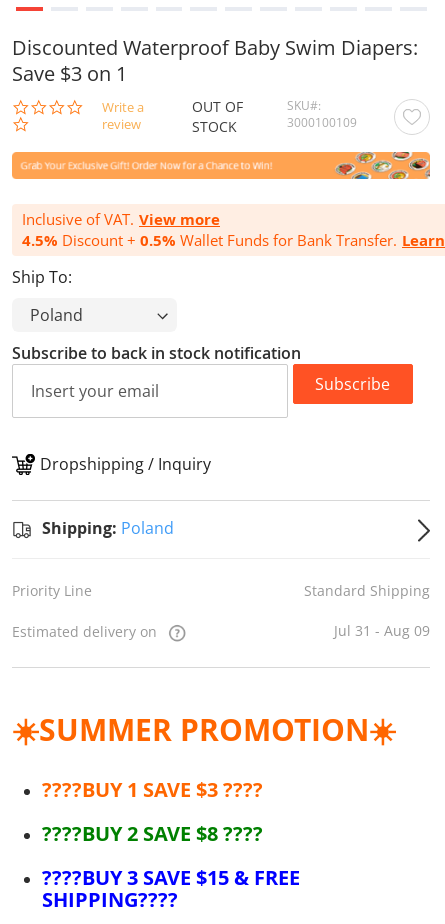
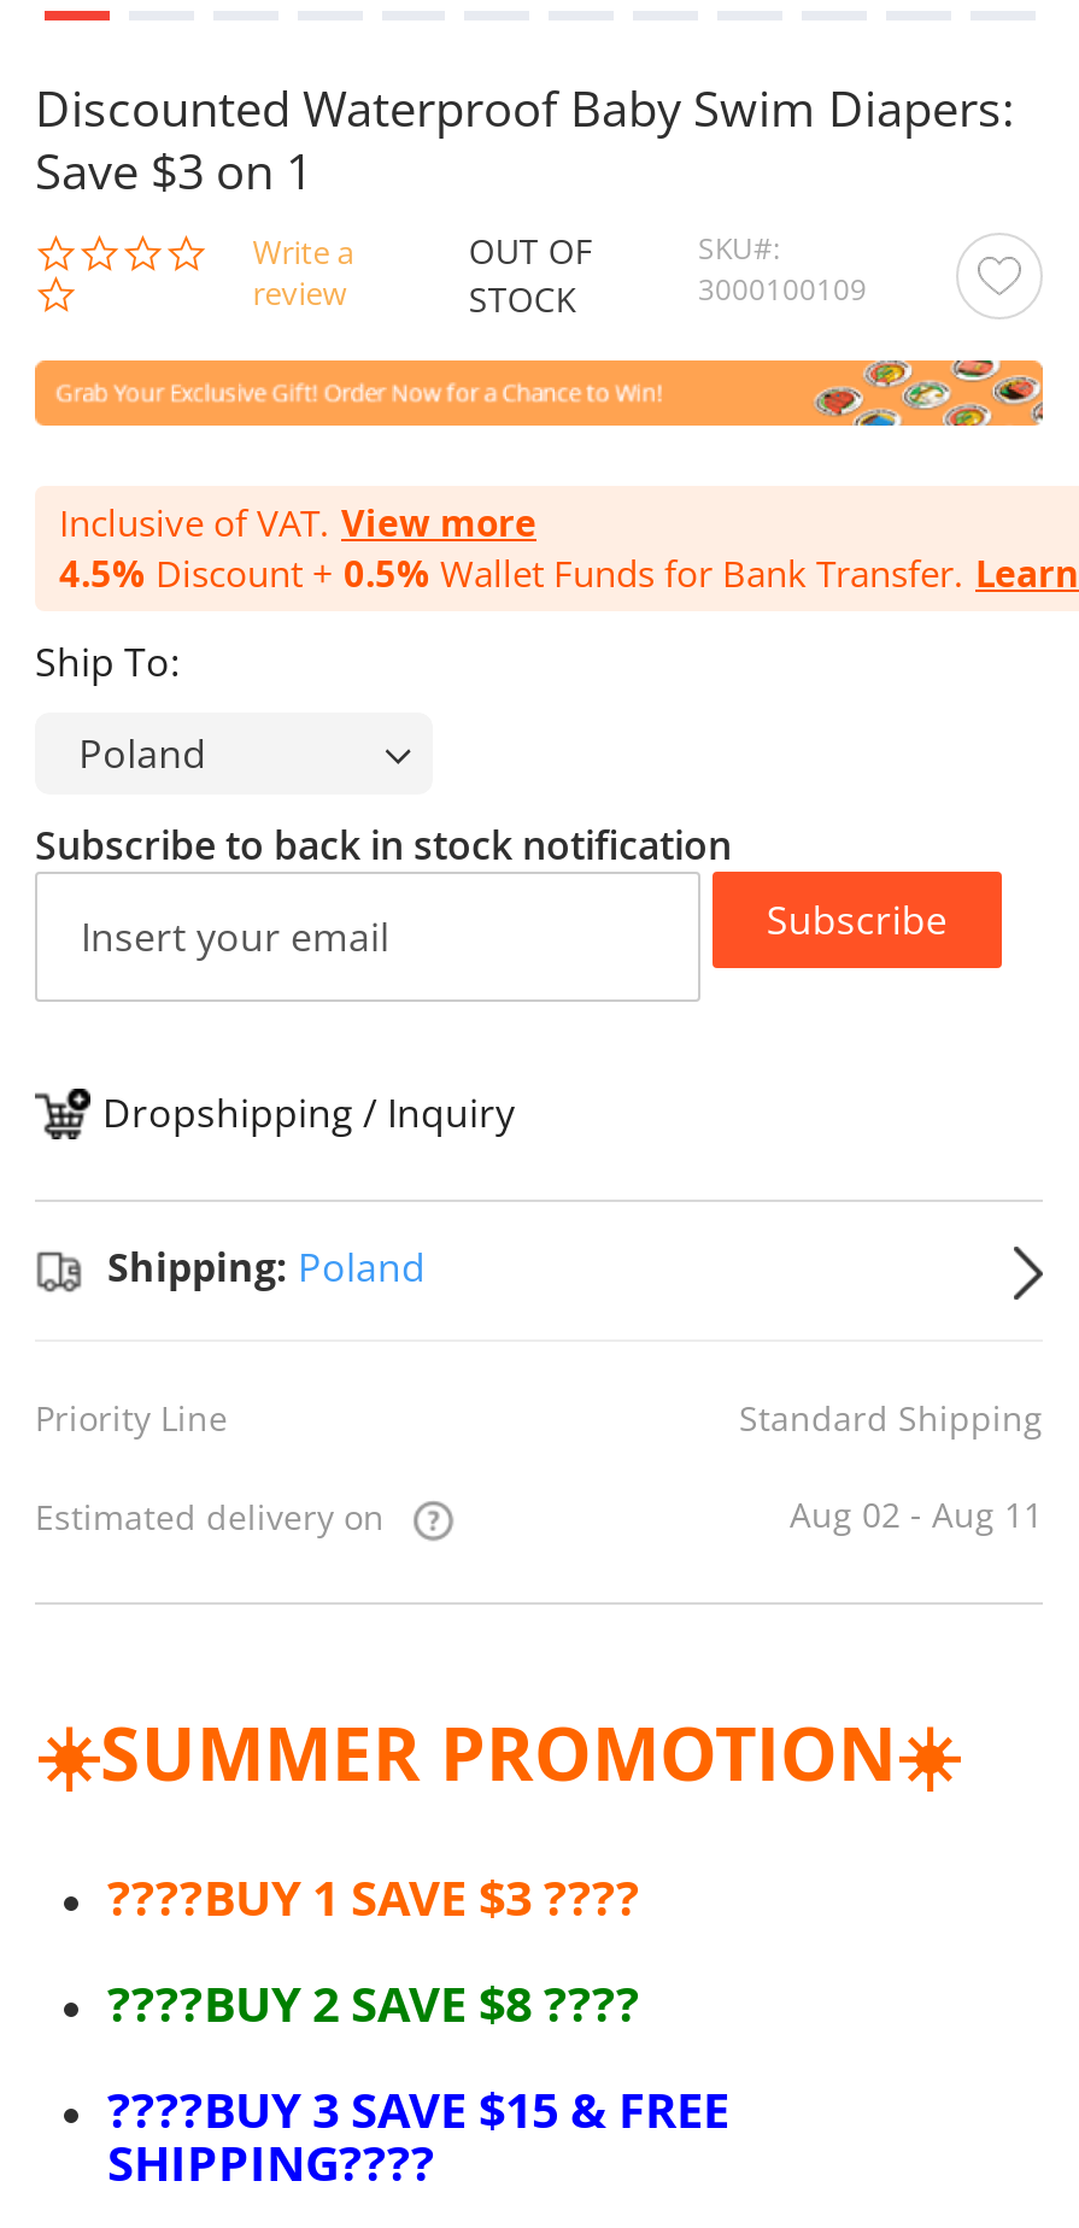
[334,621,430,640] Jul 31 - Aug 09 -> [790,1491,1043,1537] Aug 02 - Aug 11

